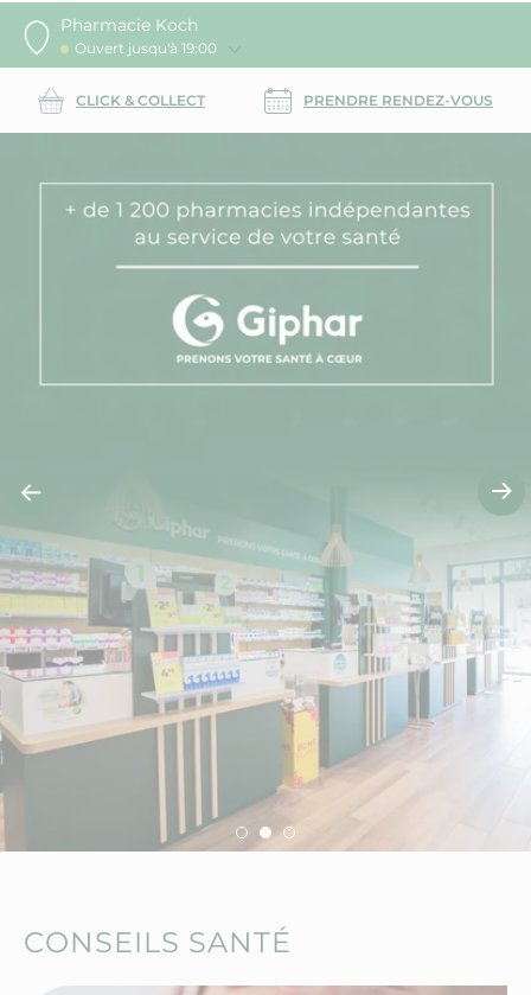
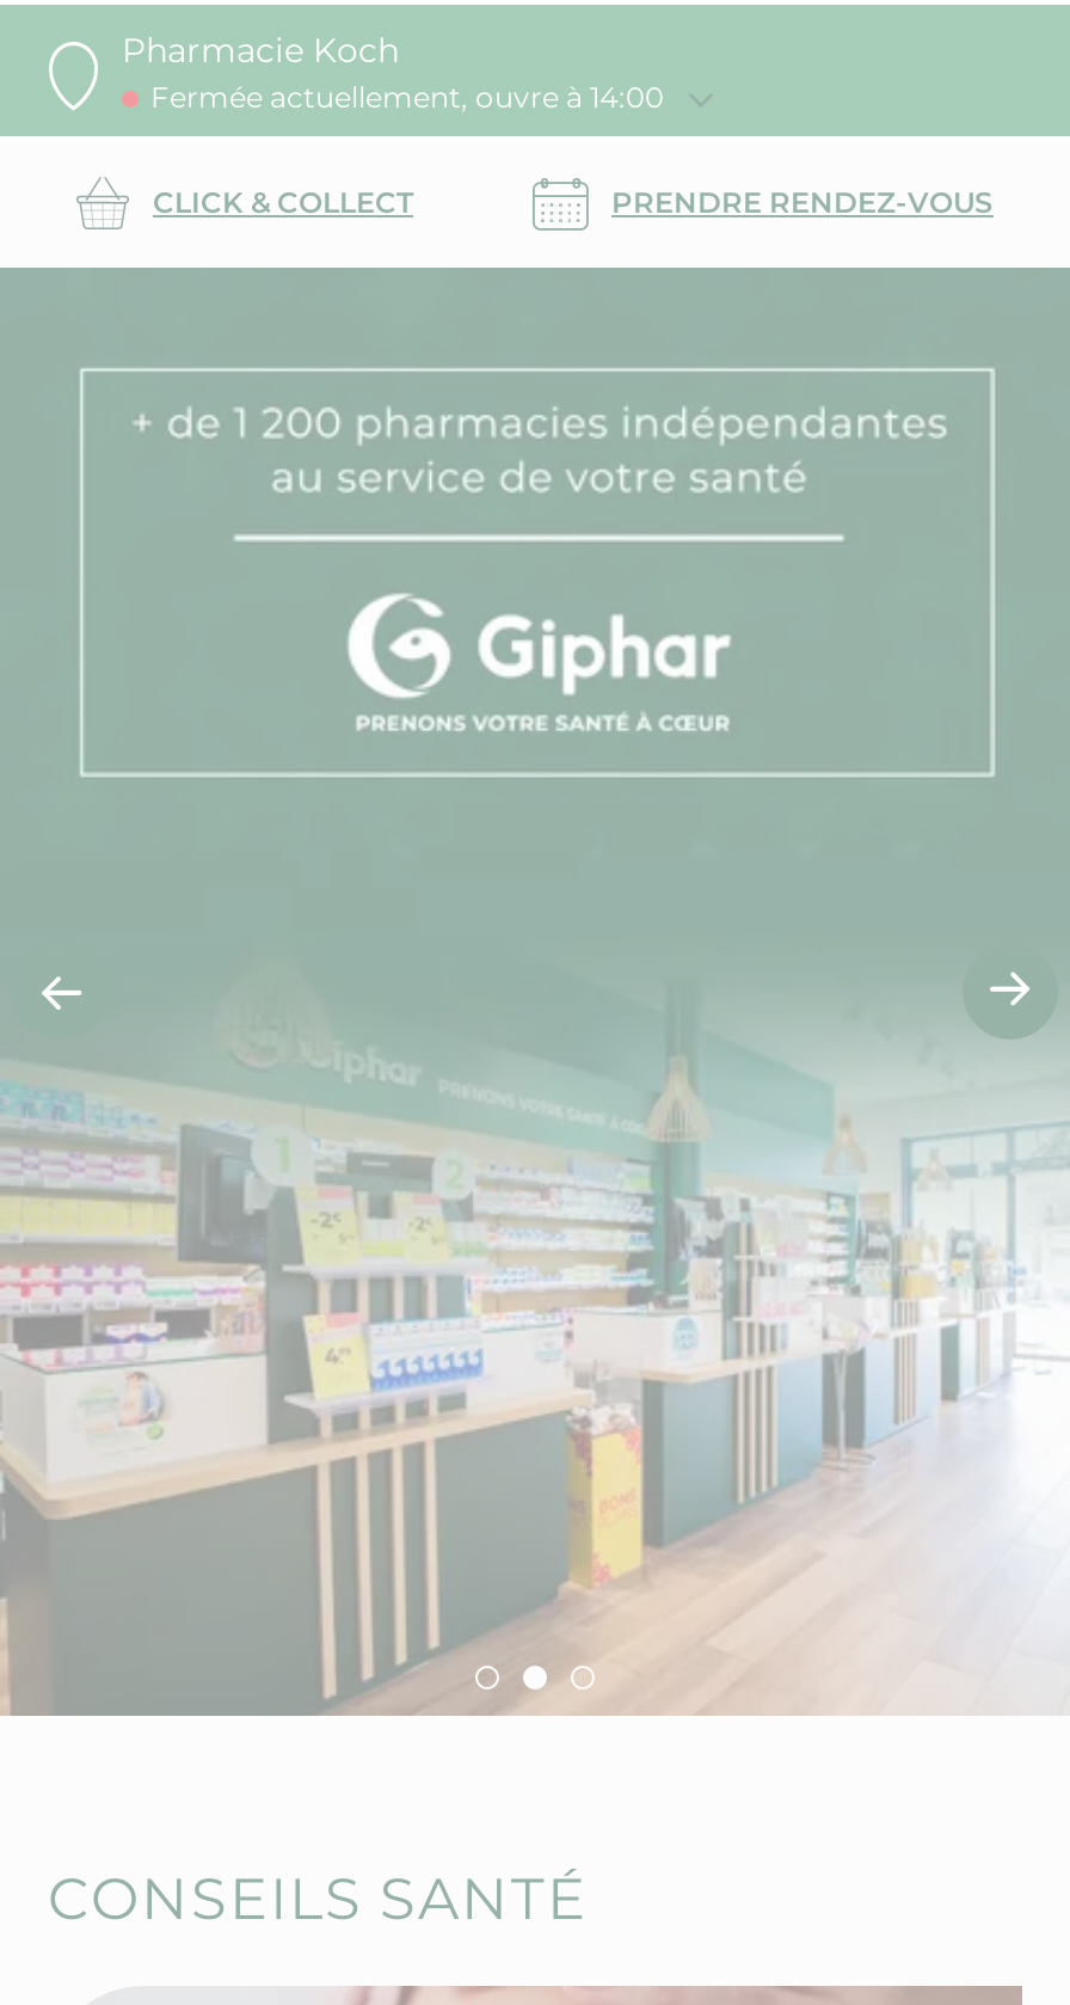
[75,39,217,57] Ouvert jusqu'à 19:00 -> [150,79,664,115] Fermée actuellement, ouvre à 14:00

